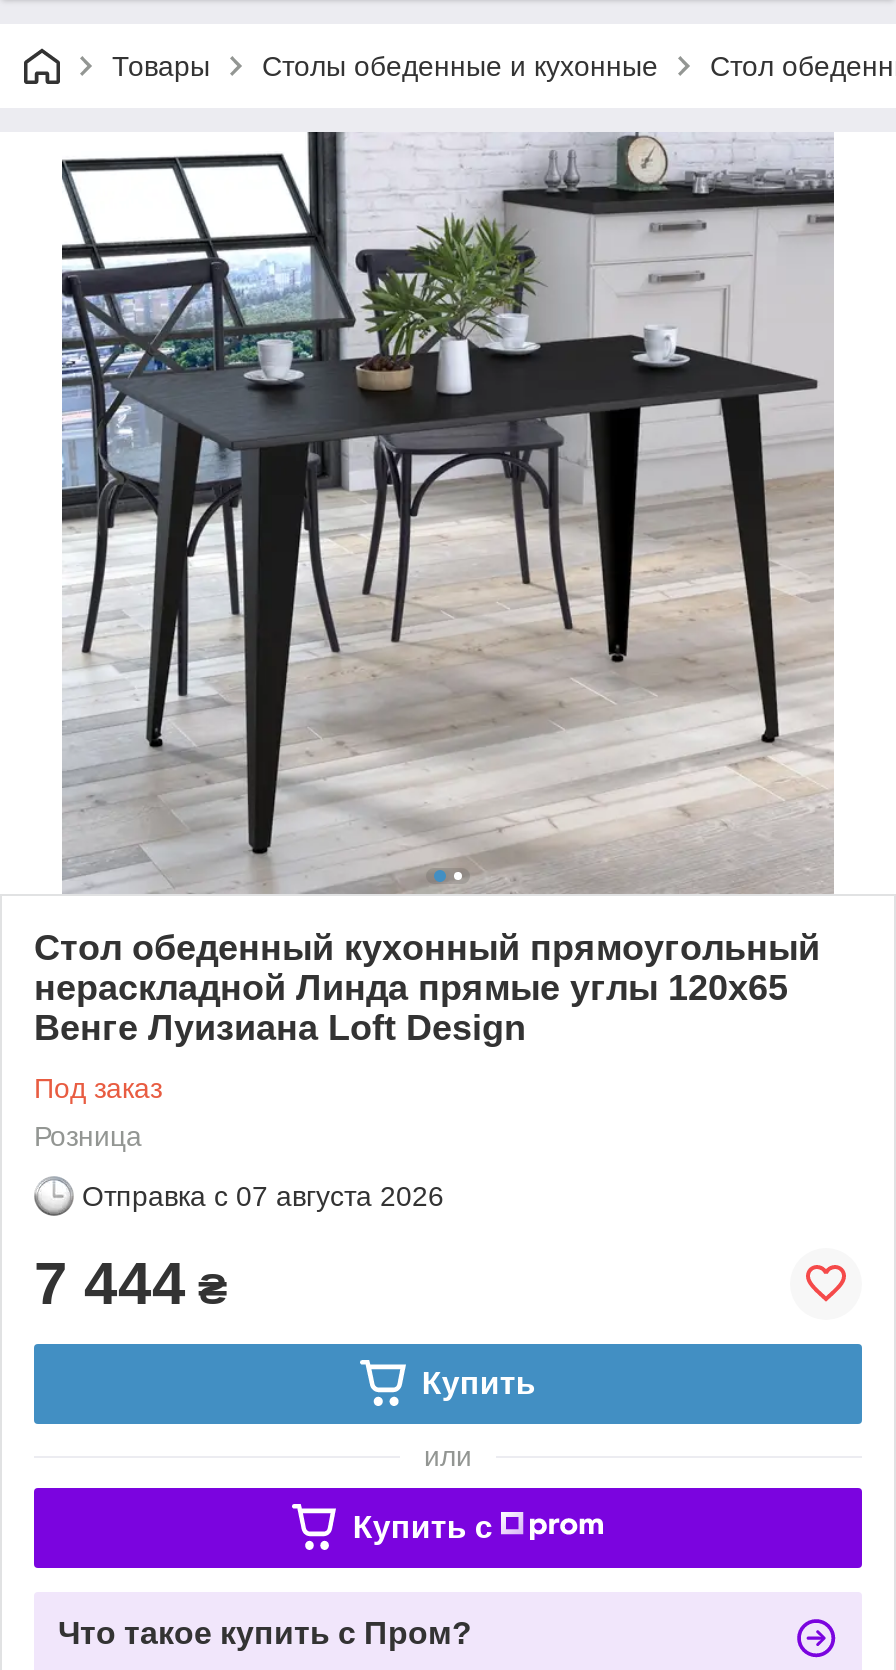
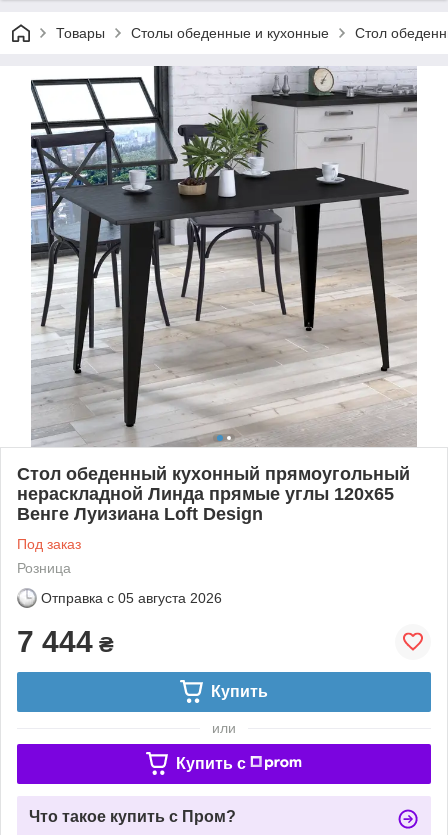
[82,1180,444,1212] Отправка с 07 августа 2026 -> [41,590,222,606] Отправка с 05 августа 2026

